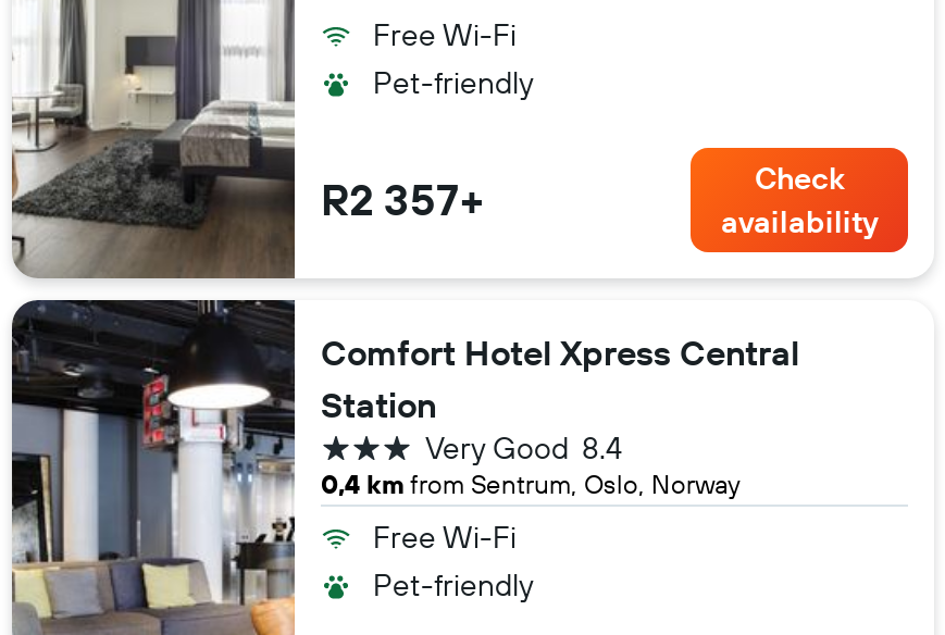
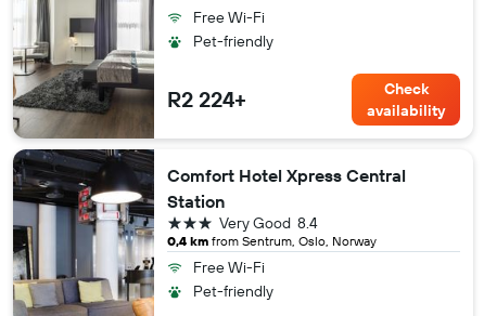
[321,172,484,226] R2 357+ -> [167,85,246,113] R2 224+

